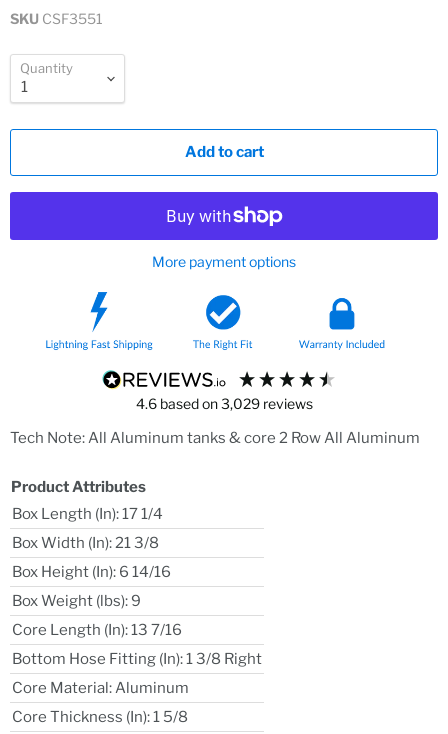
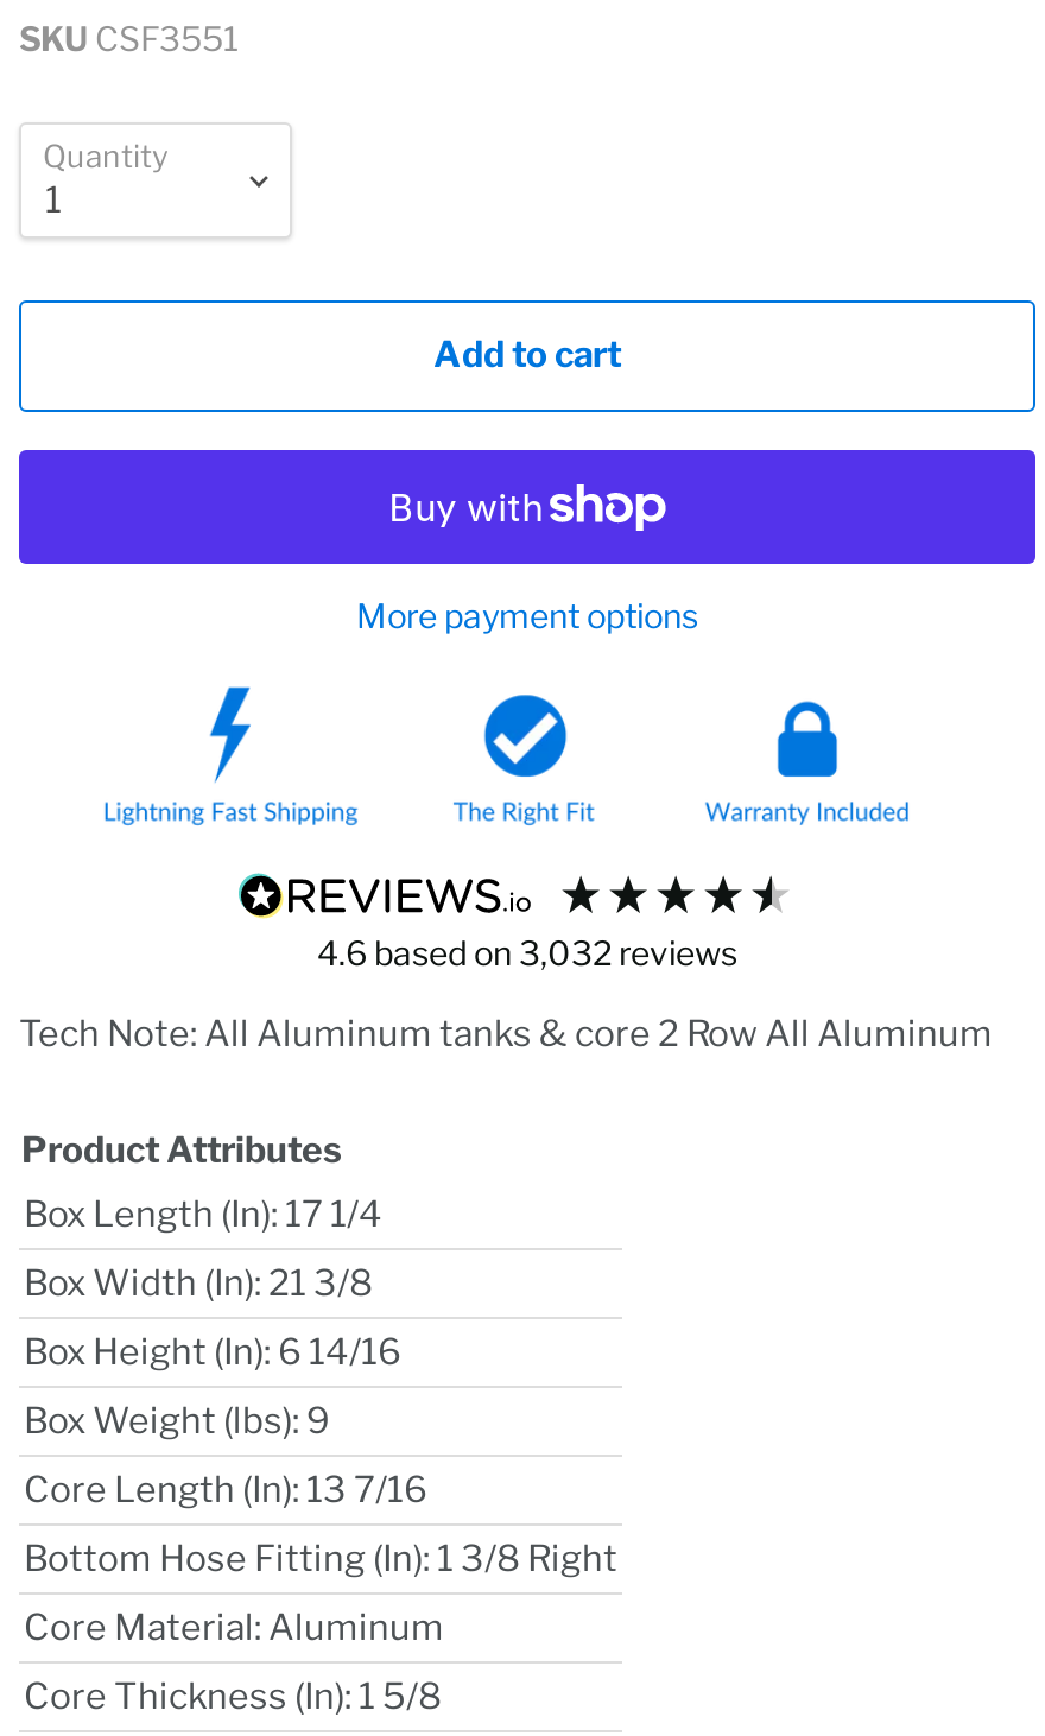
[135,395,312,412] 4.6 based on 3,029 reviews -> [317,931,737,972] 4.6 based on 3,032 reviews

